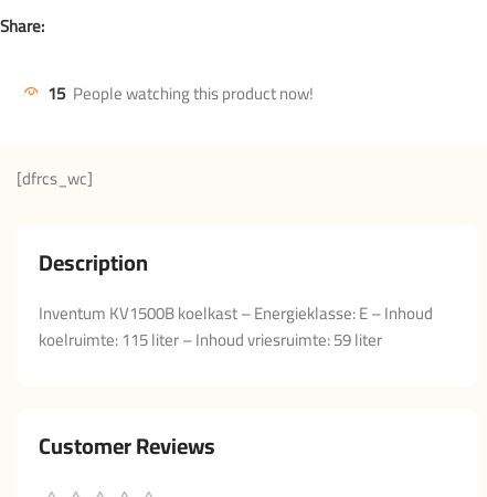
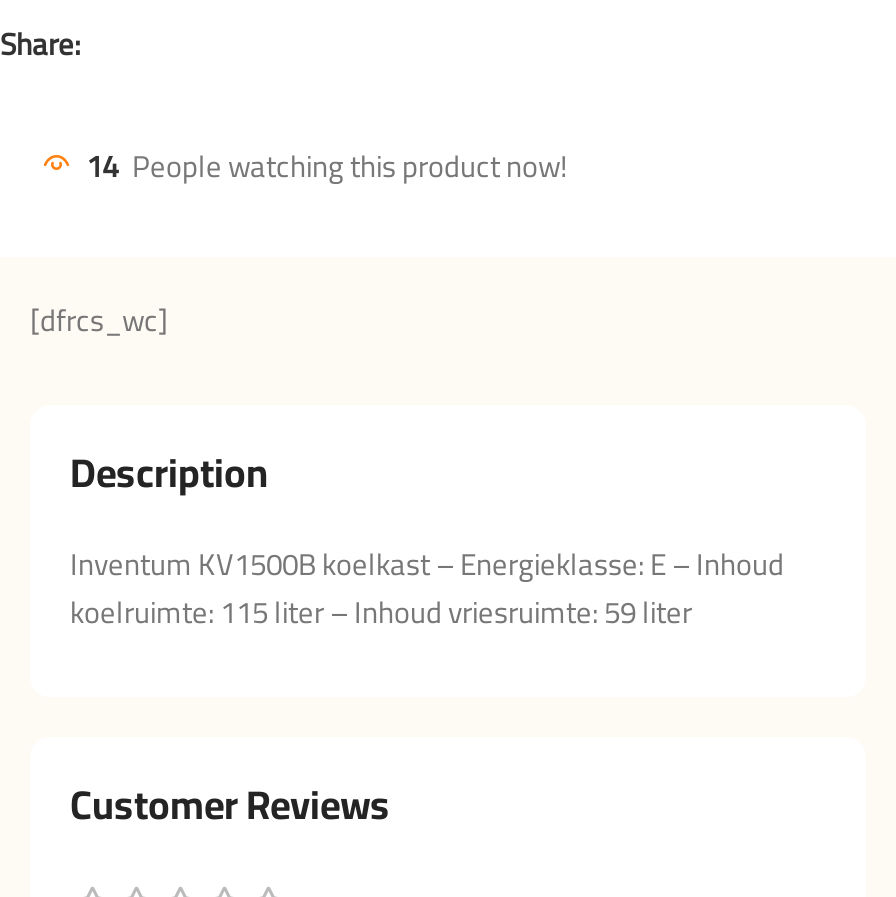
[47,77,314,109] 15 People watching this product now! -> [86,137,568,195] 14 People watching this product now!

